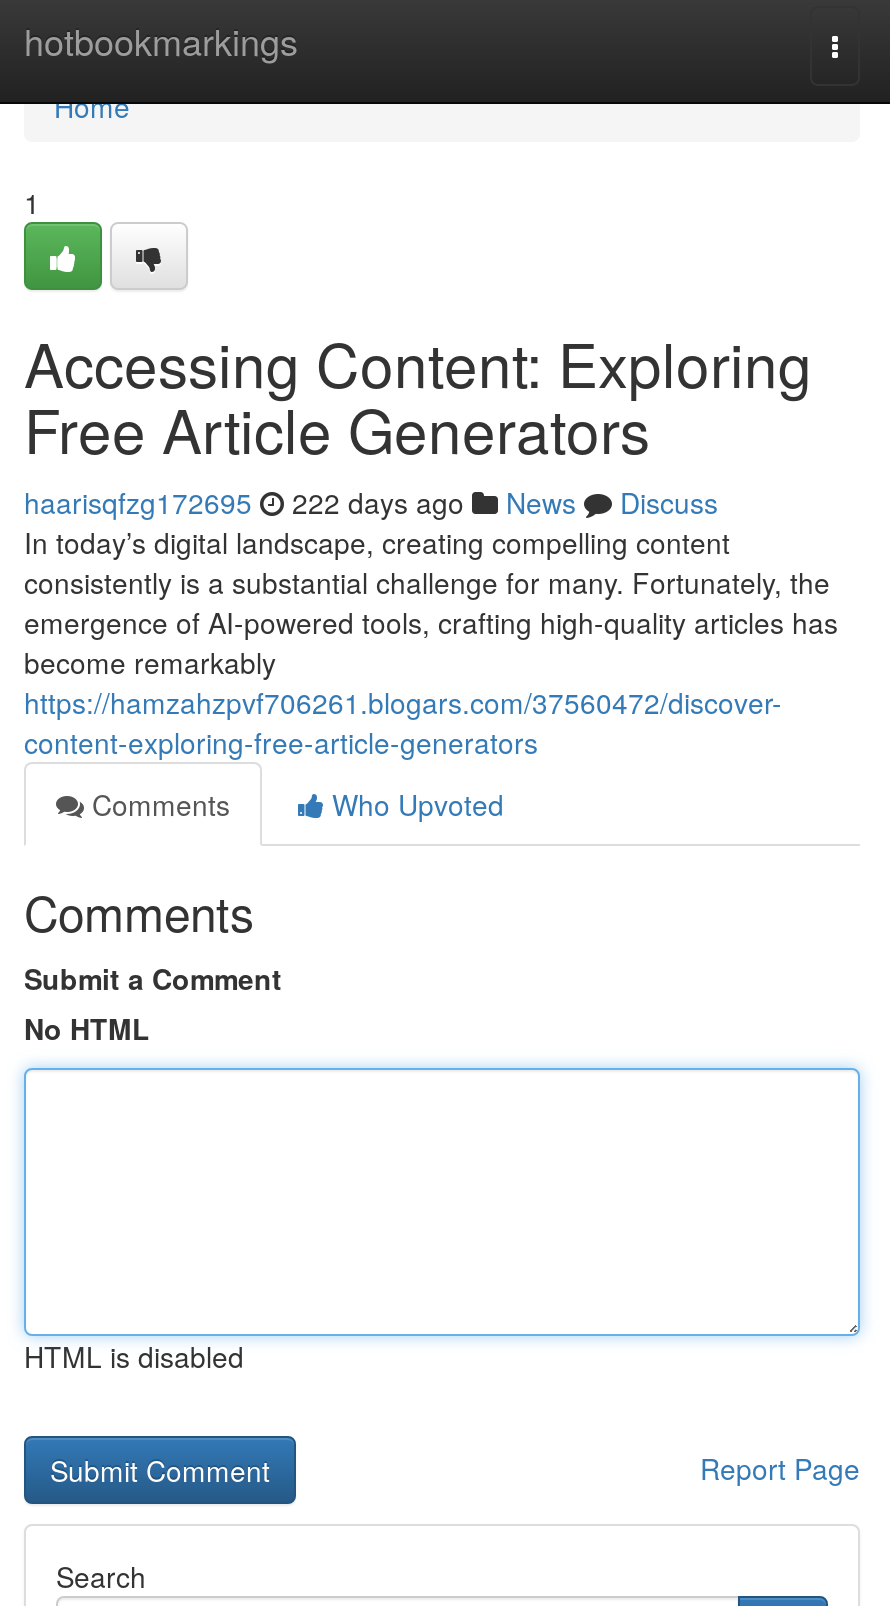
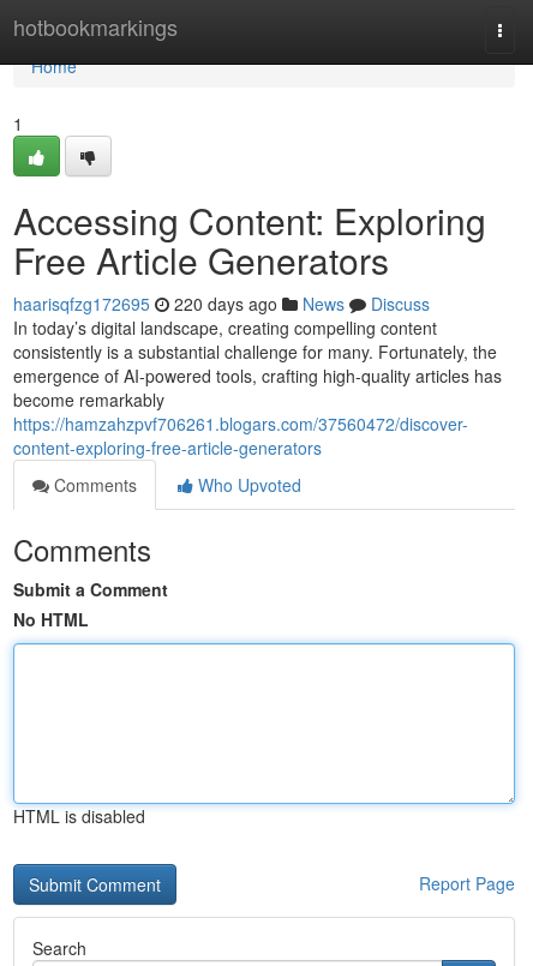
[24,482,718,522] haarisqfzg172695 222 days ago News Discuss -> [13,292,430,316] haarisqfzg172695 220 days ago News Discuss

